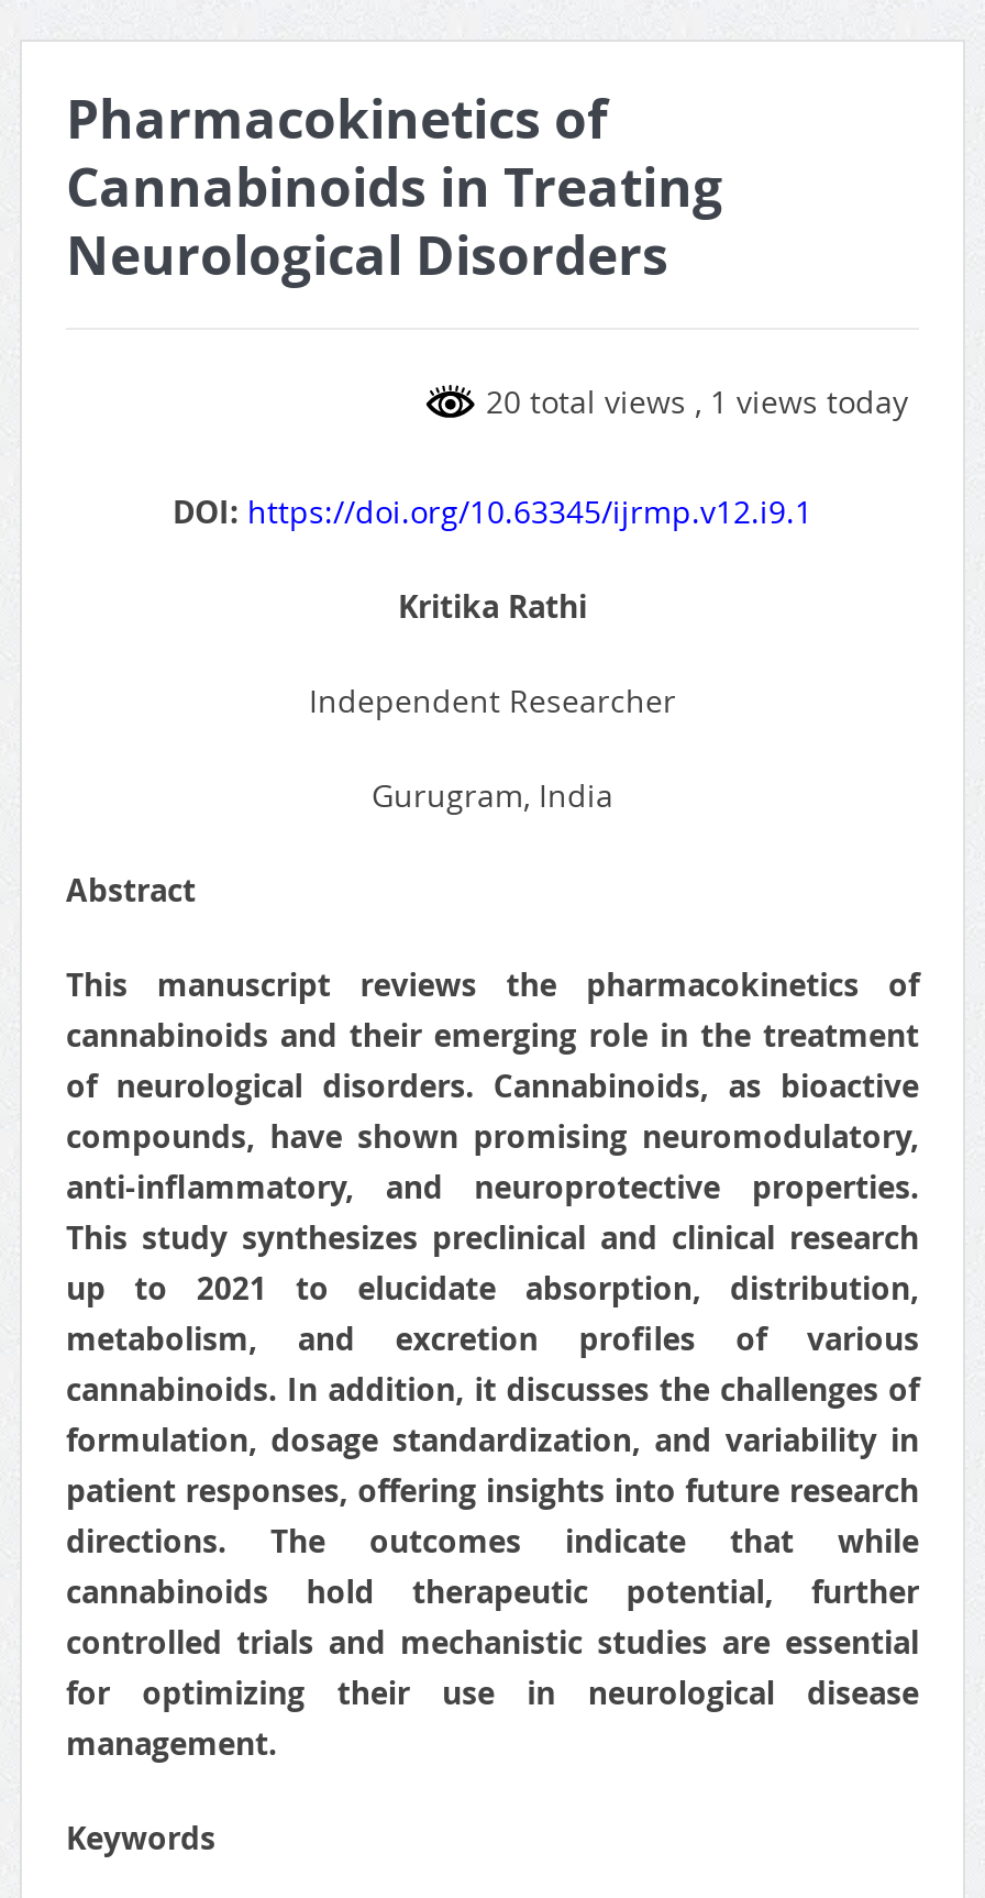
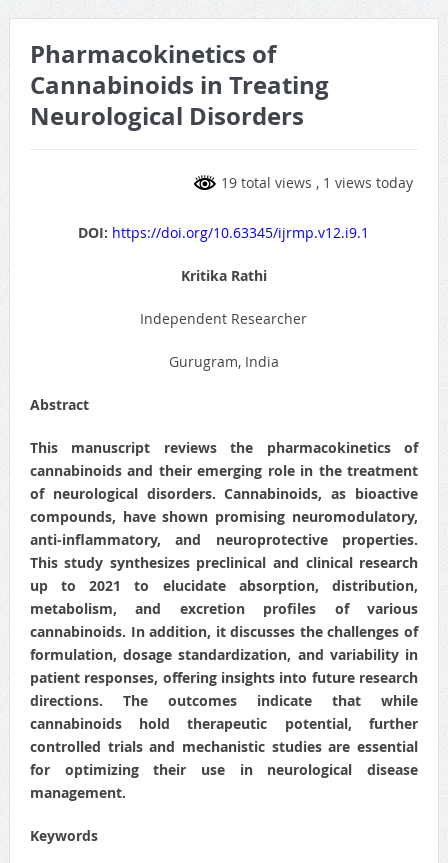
[477,381,908,422] 20 total views, 1 views today -> [217,173,413,192] 19 total views, 1 views today

